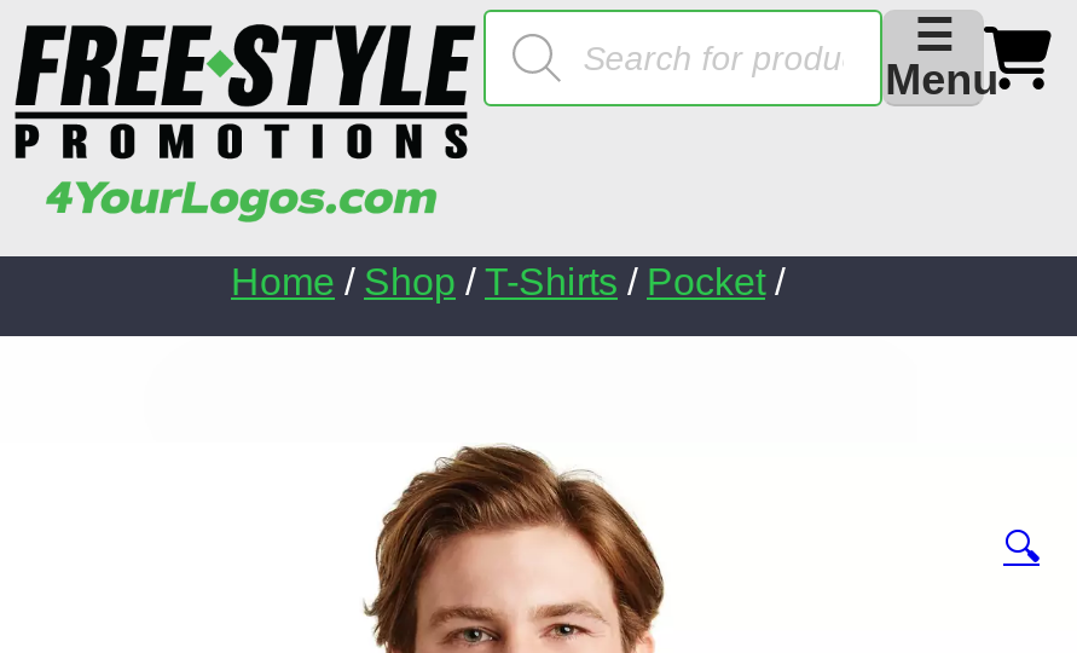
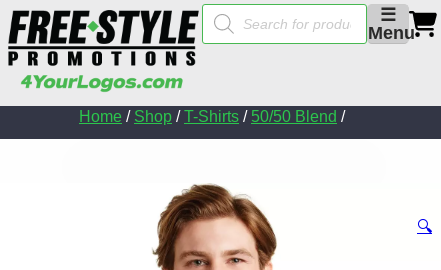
[231,261,794,302] Home / Shop / T-Shirts / Pocket / -> [79,108,349,125] Home / Shop / T-Shirts / 50/50 Blend /

